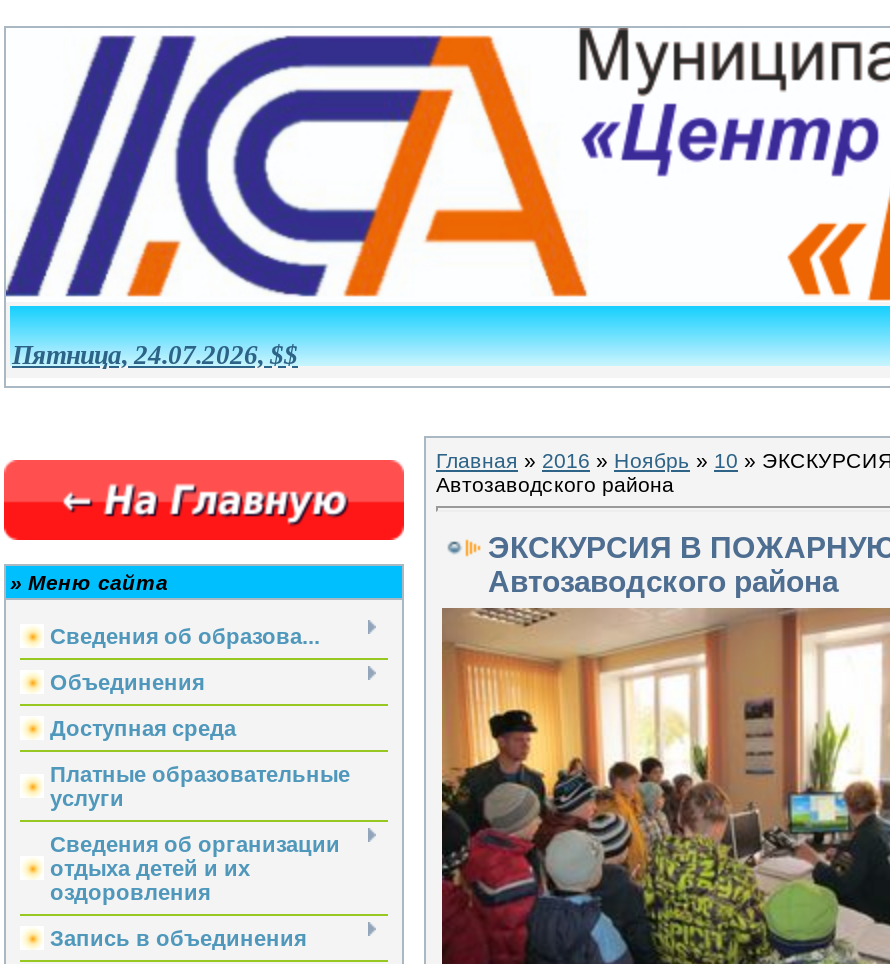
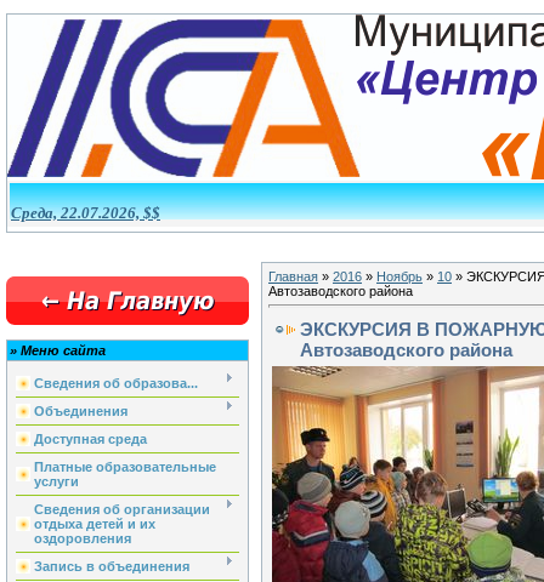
[12,340,298,370] Пятница, 24.07.2026, $$ -> [11,204,160,222] Среда, 22.07.2026, $$

